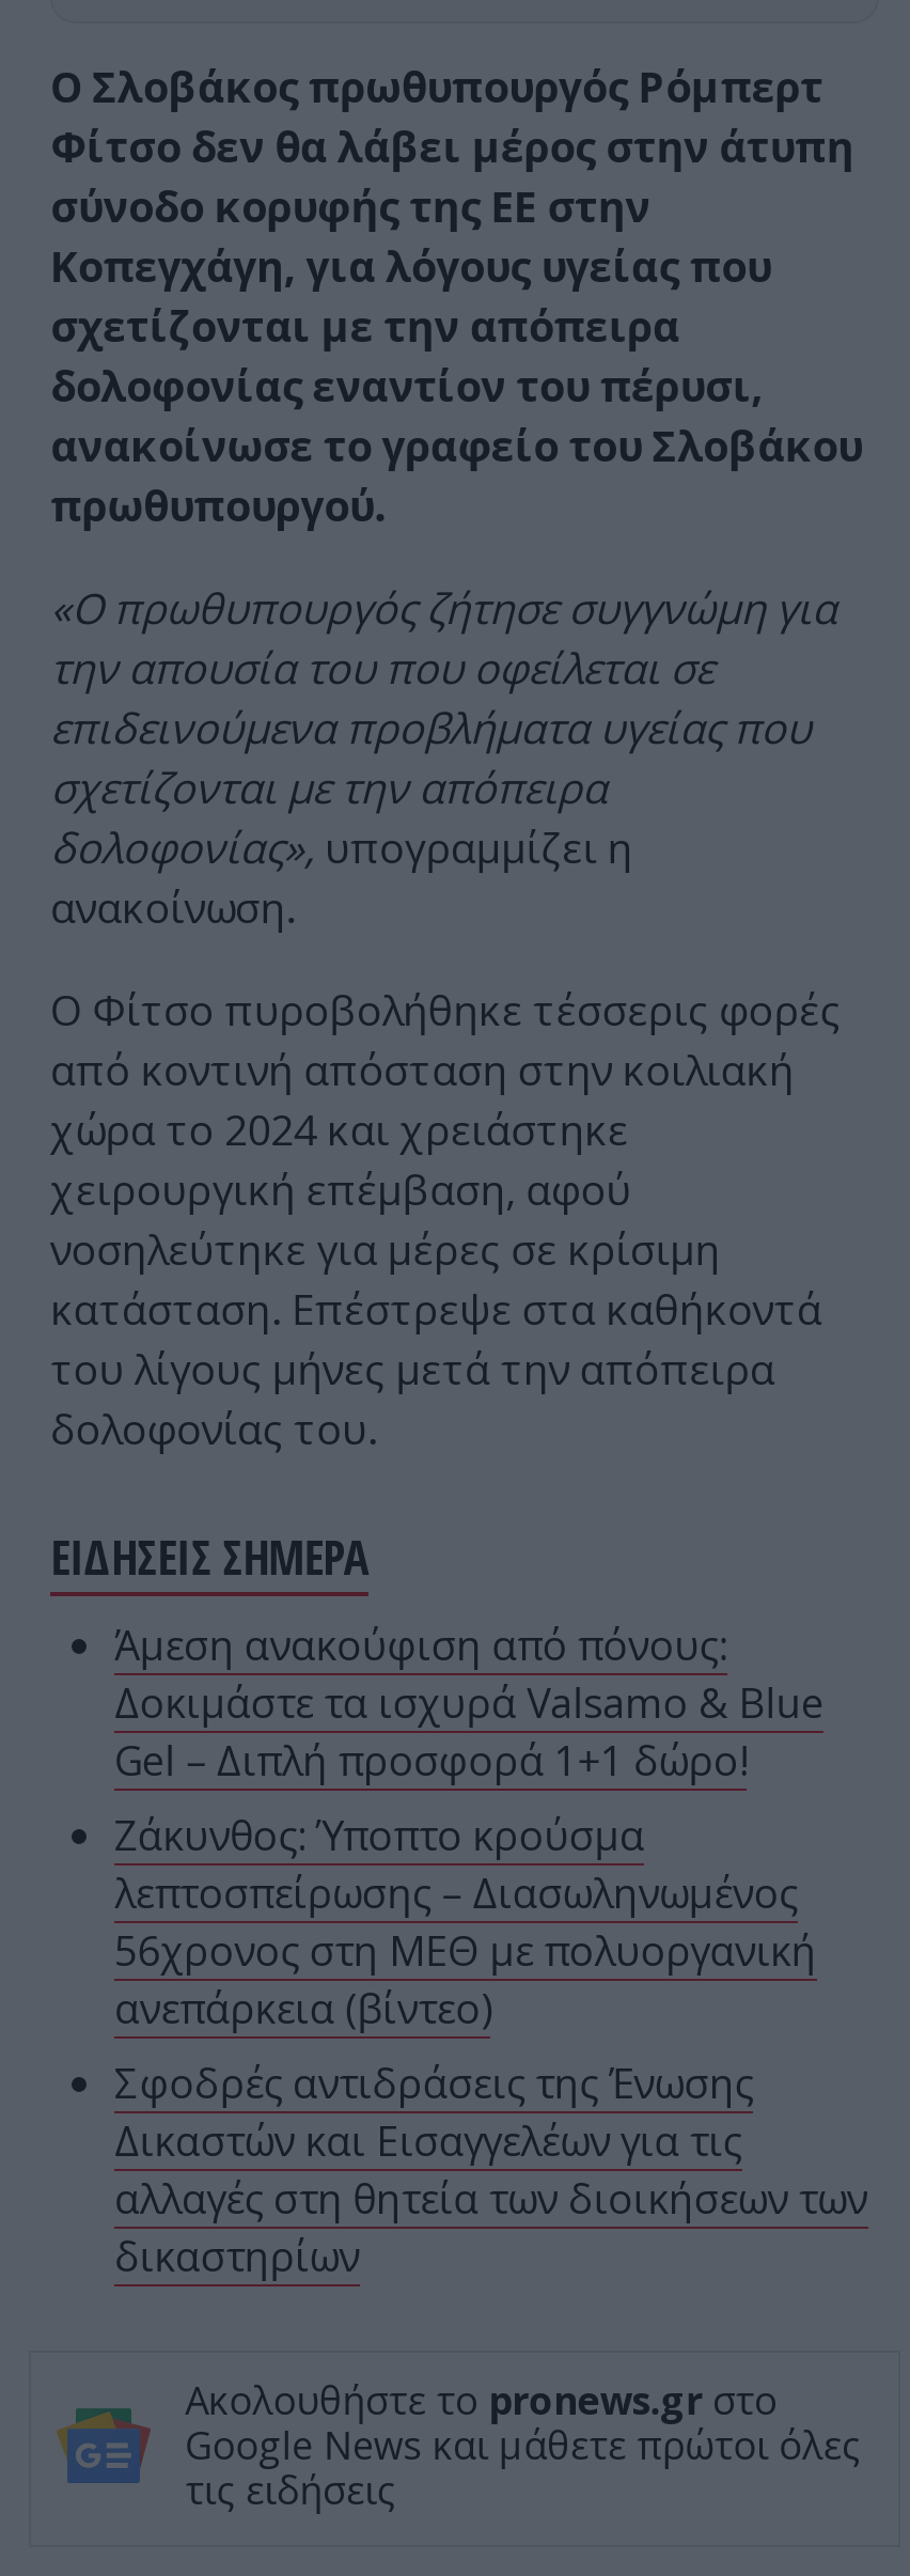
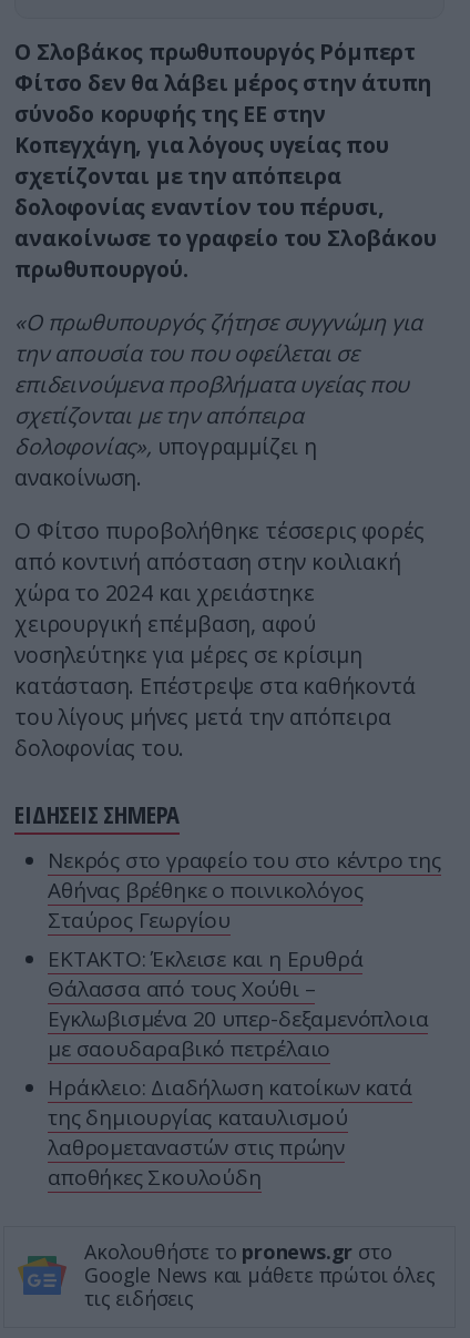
[114,1618,868,2285] Άμεση ανακούφιση από πόνους: | Δοκιμάστε τα ισχυρά Valsamo & Blue | Gel – Διπλή προσφορά 1+1 δώρο! | Ζάκυνθος: Ύποπτο κρούσμα | λεπτοσπείρωσης – Διασωληνωμένος | 56χρονος στη ΜΕΘ με πολυοργανική | ανεπάρκεια (βίντεο) | Σφοδρές αντιδράσεις της Ένωσης | Δικαστών και Εισαγγελέων για τις | αλλαγές στη θητεία των διοικήσεων των | δικαστηρίων -> [48,846,441,1192] Νεκρός στο γραφείο του στο κέντρο της | Αθήνας βρέθηκε ο ποινικολόγος | Σταύρος Γεωργίου | ΕΚΤΑΚΤΟ: Έκλεισε και η Ερυθρά | Θάλασσα από τους Χούθι – | Εγκλωβισμένα 20 υπερ-δεξαμενόπλοια | με σαουδαραβικό πετρέλαιο | Ηράκλειο: Διαδήλωση κατοίκων κατά | της δημιουργίας καταυλισμού | λαθρομεταναστών στις πρώην | αποθήκες Σκουλούδη

